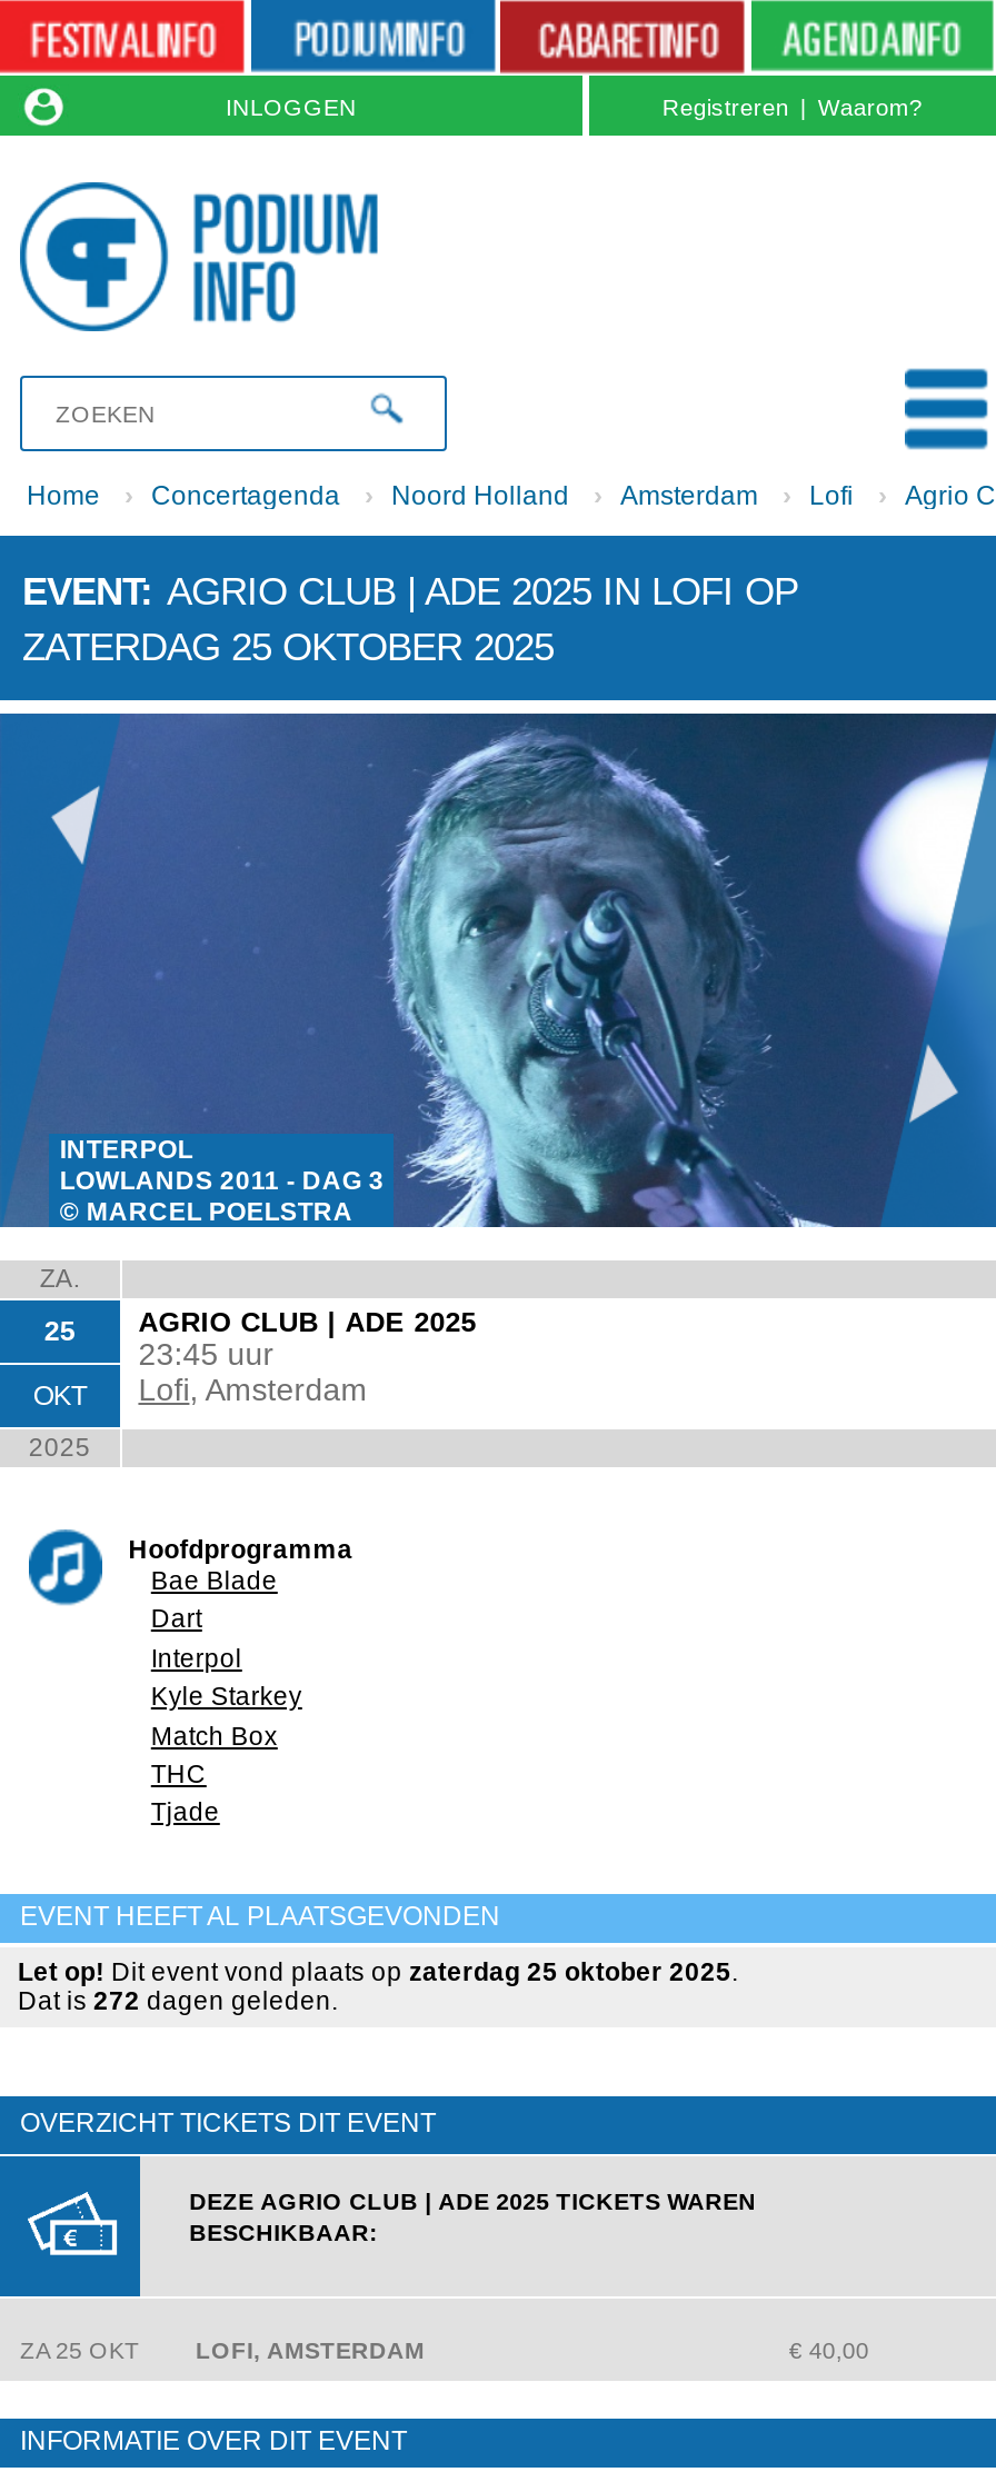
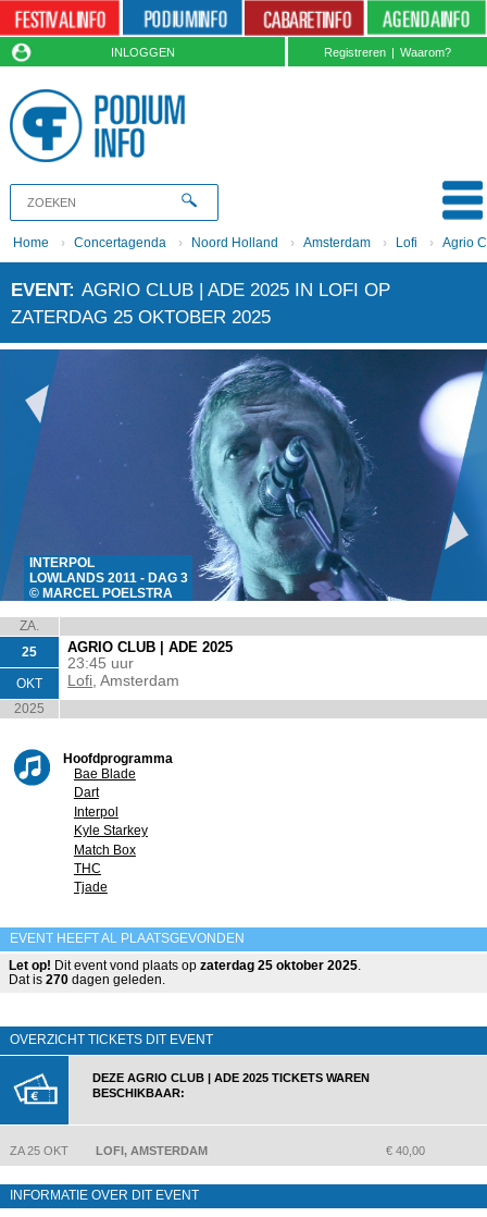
[18,1987,338,2014] Dat is 272 dagen geleden. -> [9,973,165,986] Dat is 270 dagen geleden.

